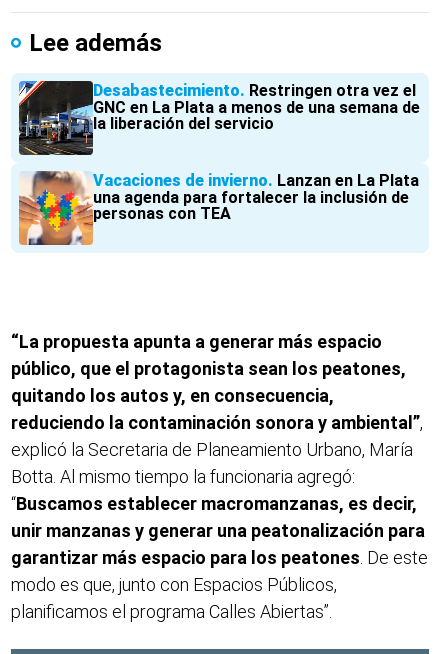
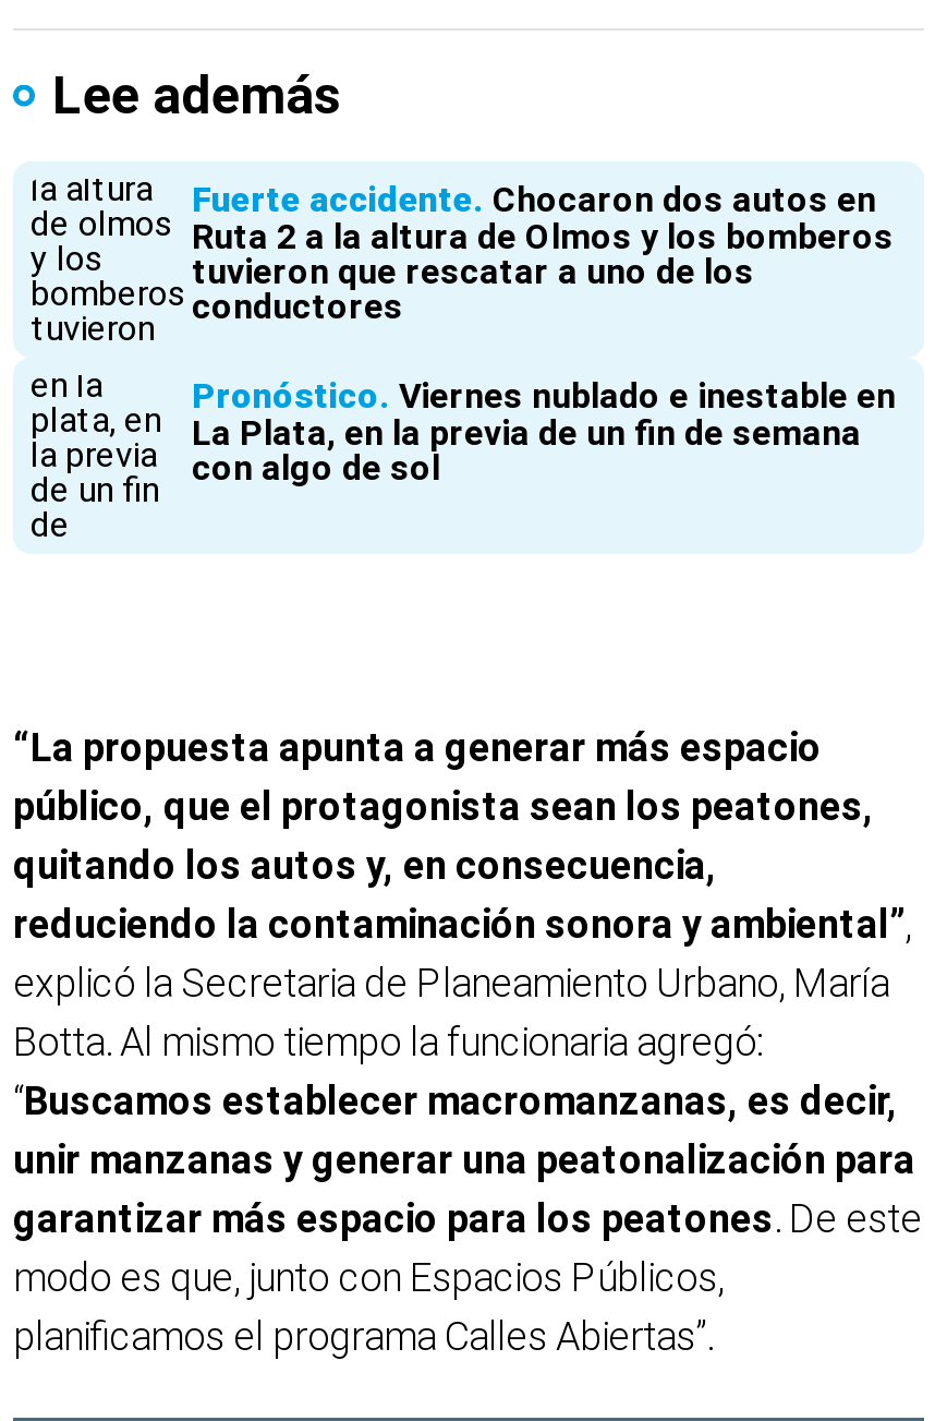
[18,80,420,156] [image] | Desabastecimiento Restringen otra vez el | GNC en La Plata a menos de una semana de | la liberación del servicio -> [28,177,894,342] [image] | Fuerte accidente Chocaron dos autos en | Ruta 2 a la altura de Olmos y los bomberos | tuvieron que rescatar a uno de los | conductores
[18,170,419,246] [image] | Vacaciones de invierno Lanzan en La Plata | una agenda para fortalecer la inclusión de | personas con TEA -> [28,375,896,539] [image] | Pronóstico Viernes nublado e inestable en | La Plata, en la previa de un fin de semana | con algo de sol

